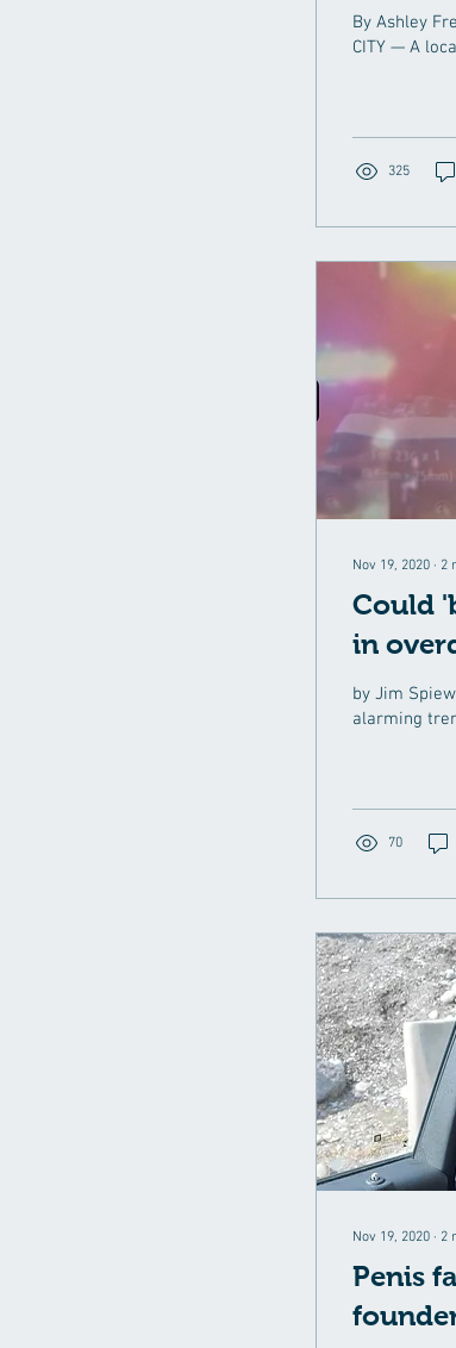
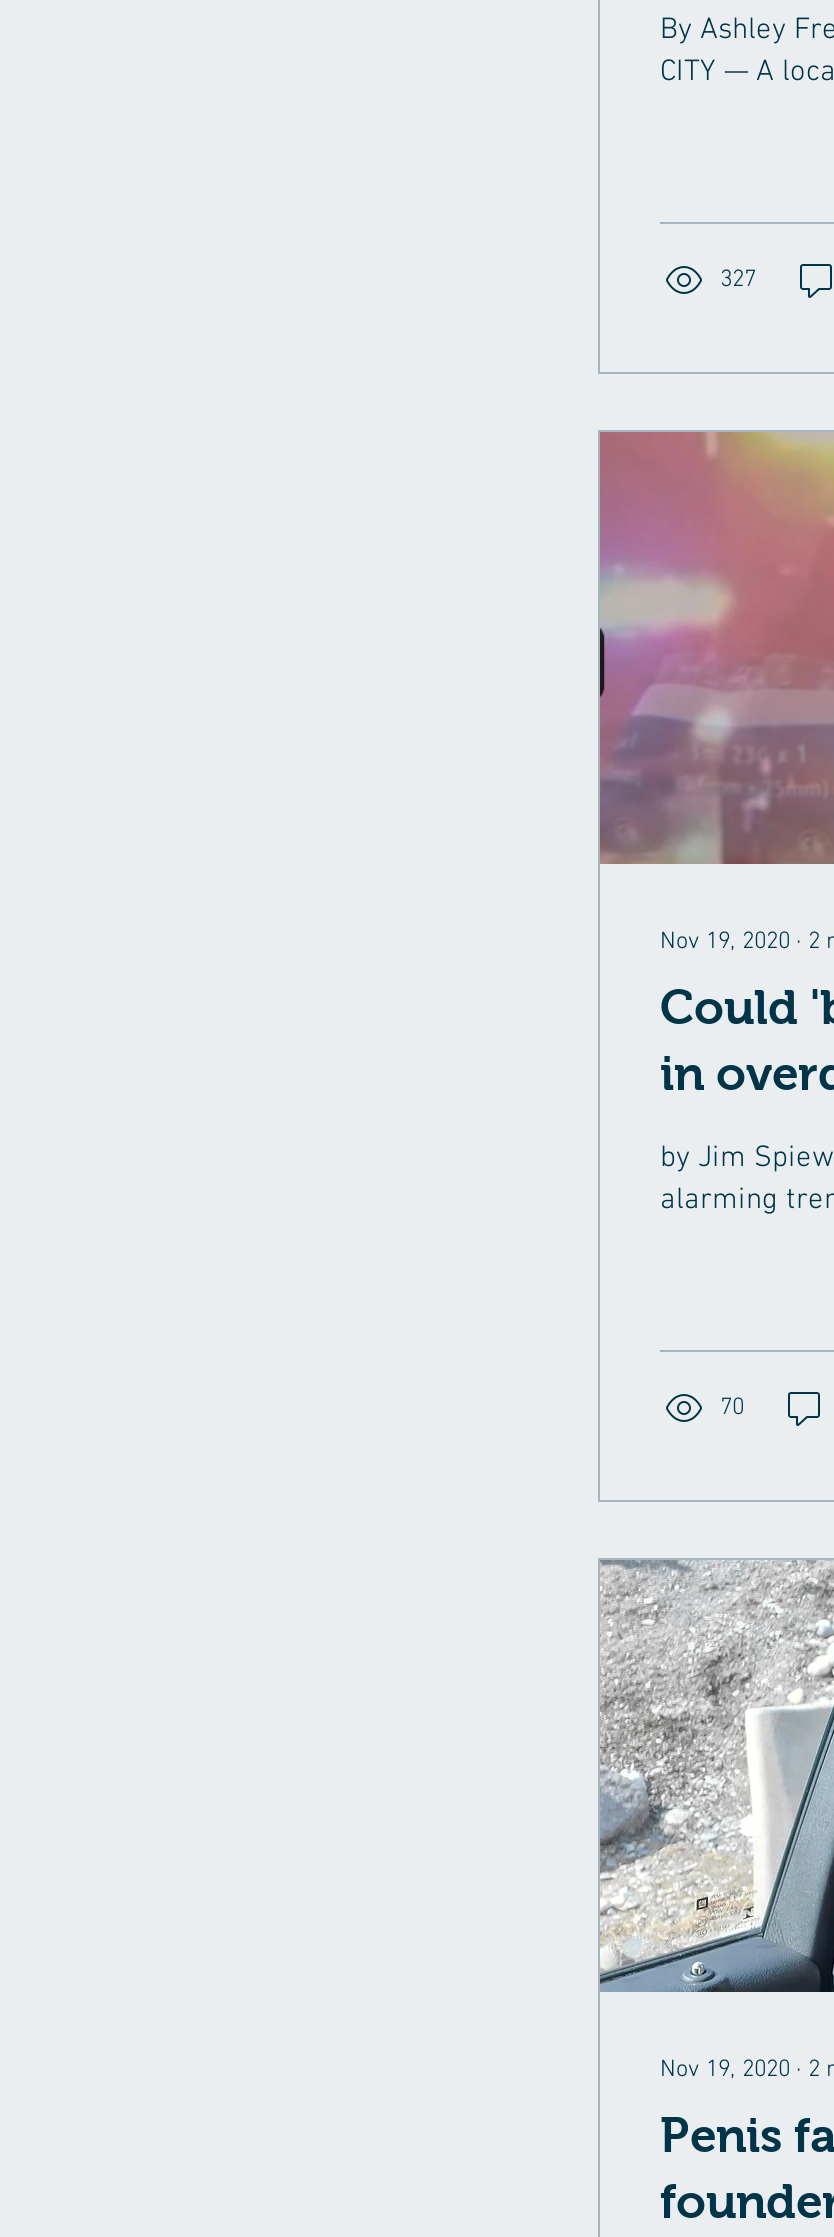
[388,163,410,180] 325 -> [720,266,756,294] 327

